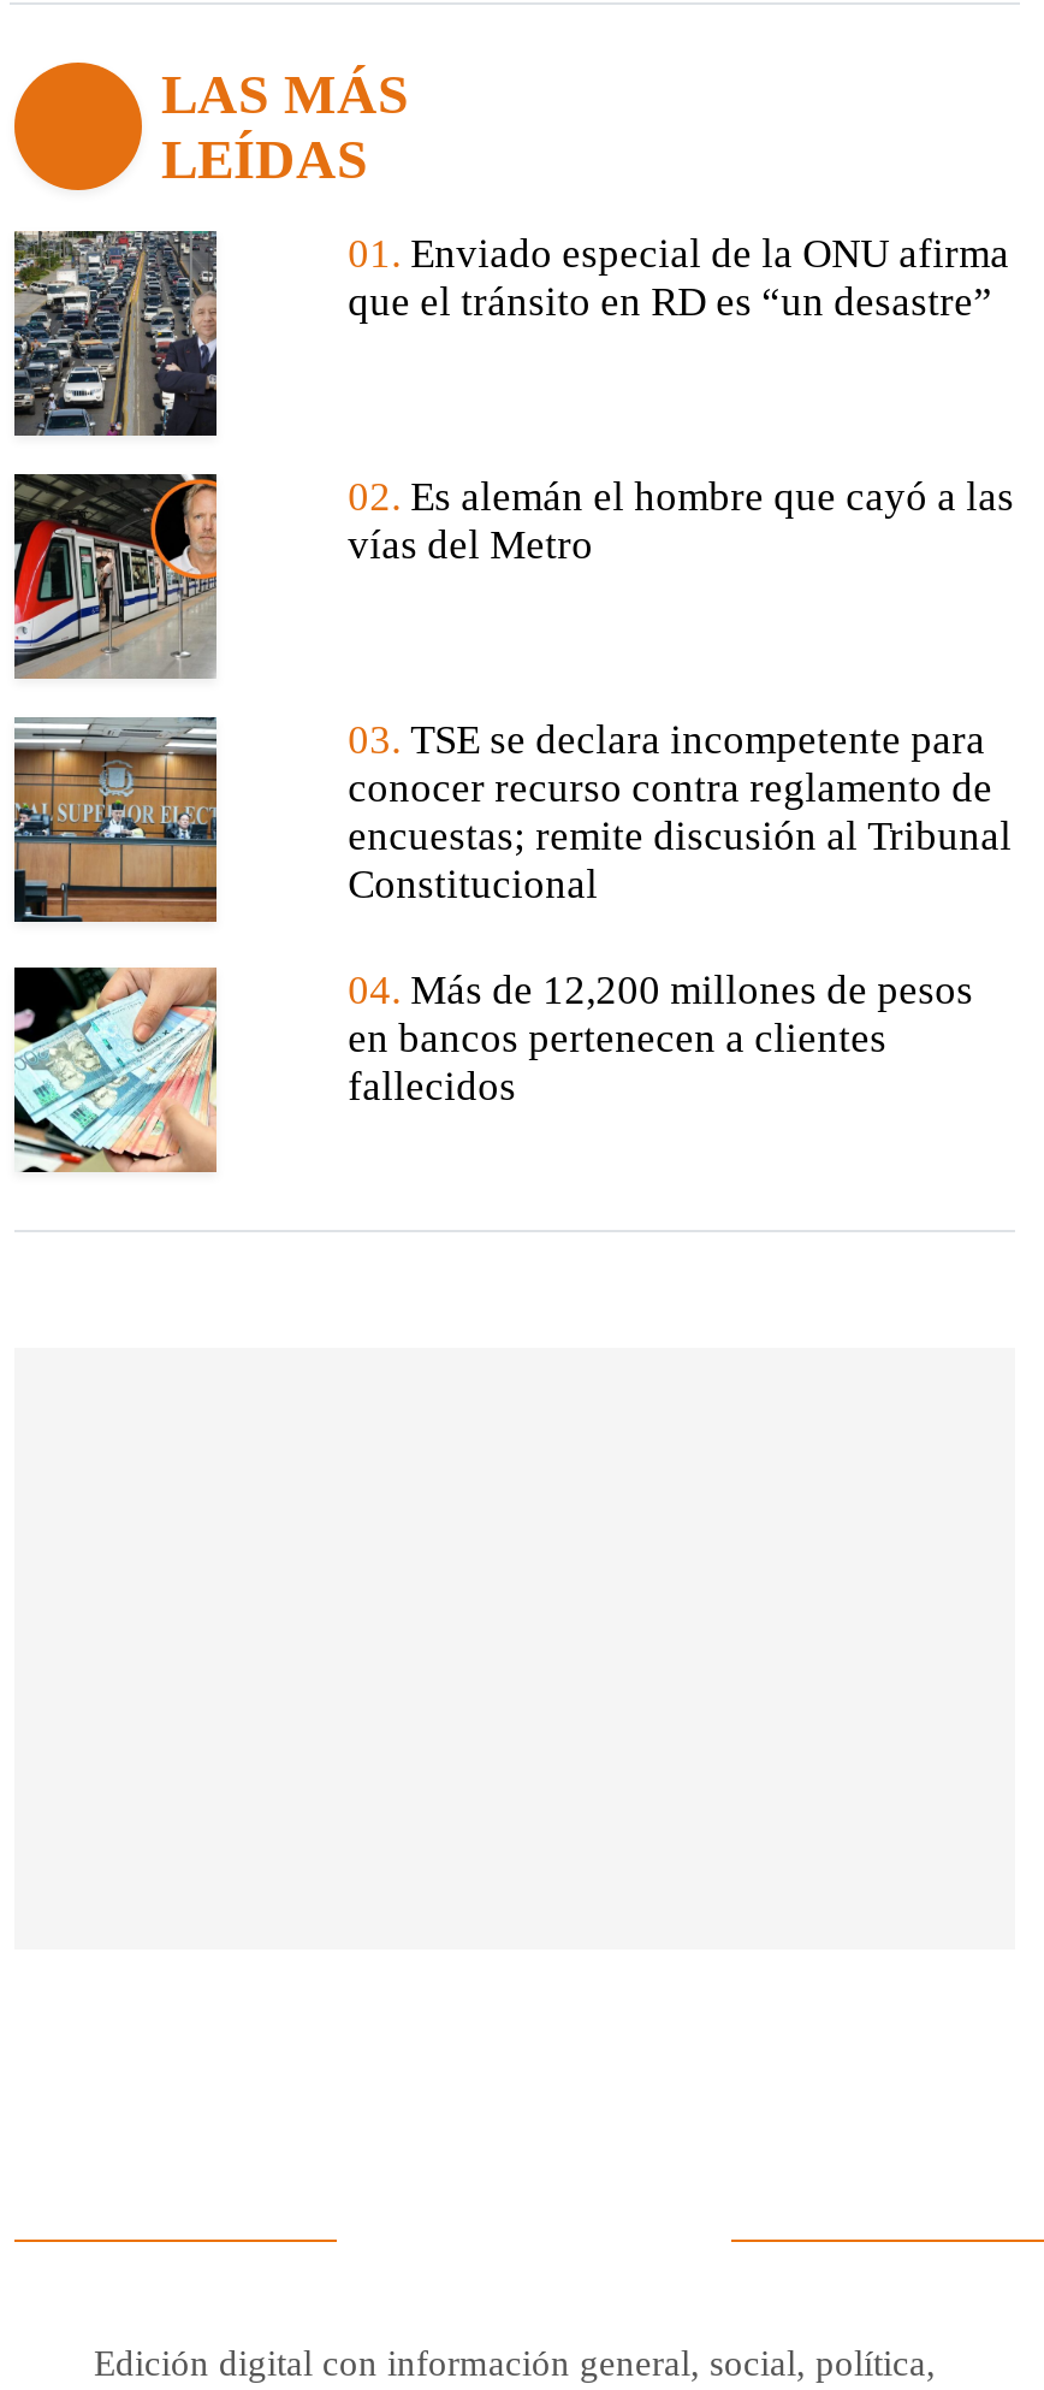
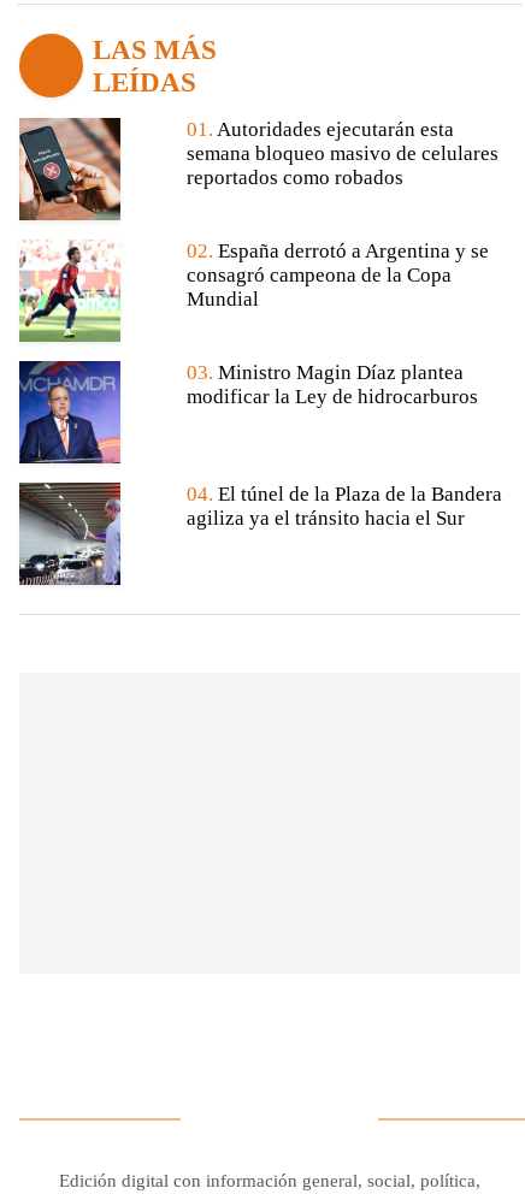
[12,229,219,438] [image] -> [18,117,122,221] [image]
[348,230,1010,324] 01. Enviado especial de la ONU afirma | que el tránsito en RD es “un desastre” -> [186,117,498,188] 01. Autoridades ejecutarán esta | semana bloqueo masivo de celulares | reportados como robados
[12,472,219,679] [image] -> [18,240,122,342] [image]
[348,473,1014,567] 02. Es alemán el hombre que cayó a las | vías del Metro -> [186,239,489,310] 02. España derrotó a Argentina y se | consagró campeona de la Copa | Mundial
[12,715,219,924] [image] -> [18,361,122,465] [image]
[348,716,1012,906] 03. TSE se declara incompetente para | conocer recurso contra reglamento de | encuestas; remite discusión al Tribunal | Constitucional -> [186,360,478,407] 03. Ministro Magin Díaz plantea | modificar la Ley de hidrocarburos
[14,965,219,1175] [image] -> [18,481,122,586] [image]
[348,966,974,1108] 04. Más de 12,200 millones de pesos | en bancos pertenecen a clientes | fallecidos -> [186,482,502,529] 04. El túnel de la Plaza de la Bandera | agiliza ya el tránsito hacia el Sur

